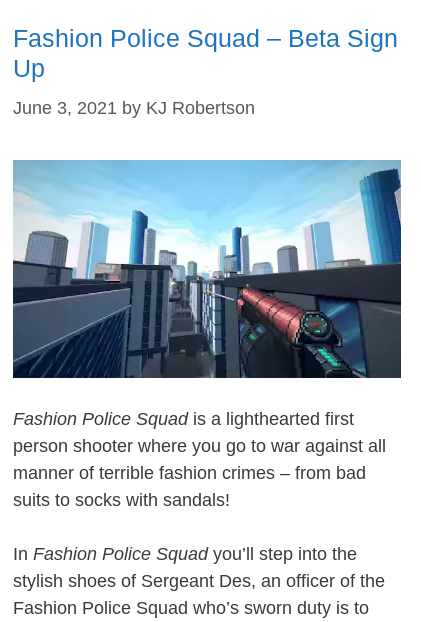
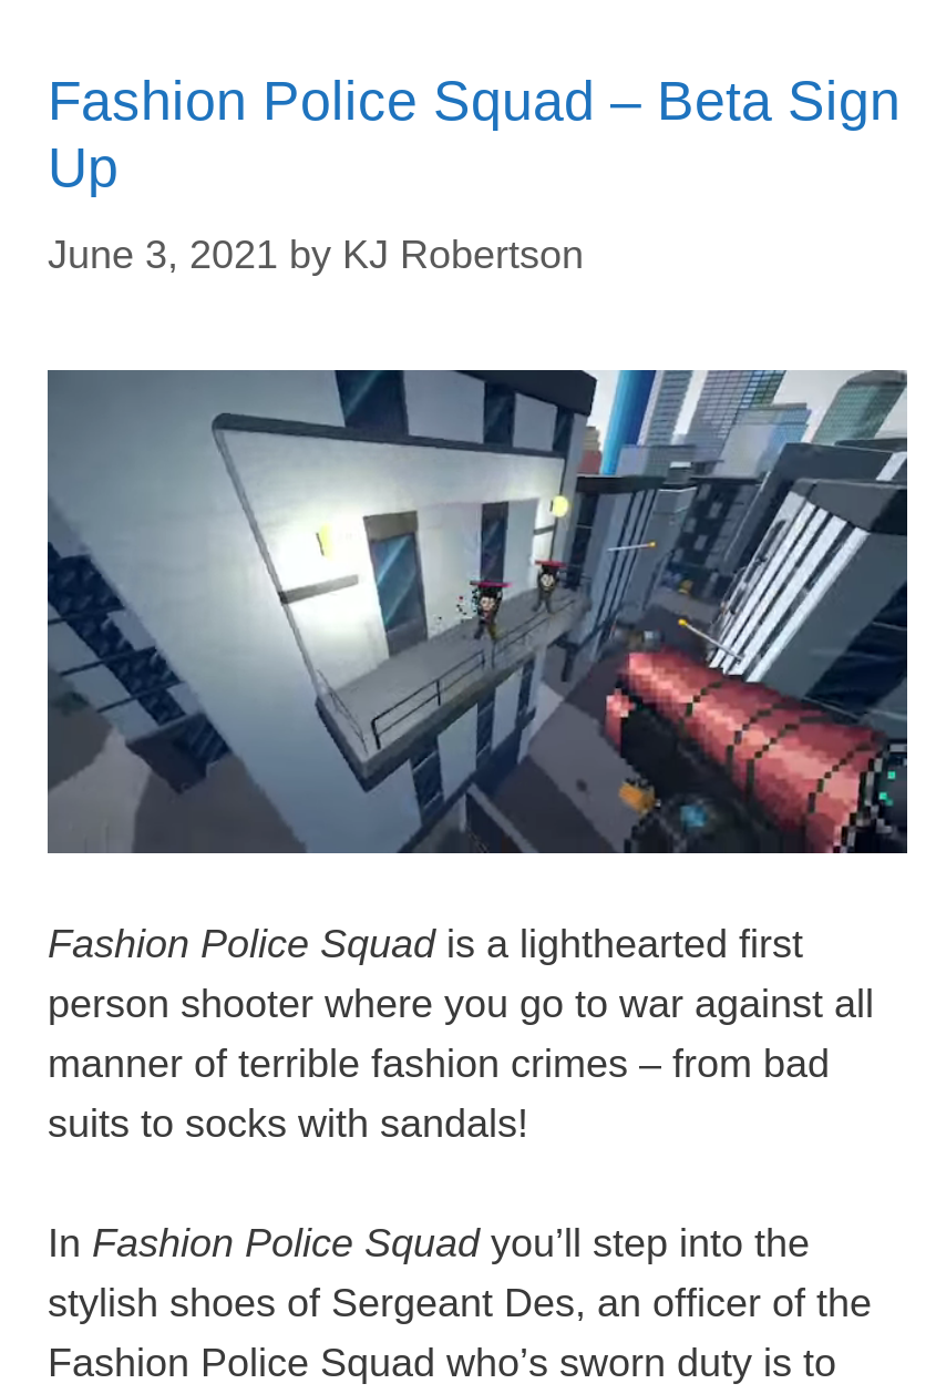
[13,159,402,379] [image] -> [45,368,909,855] [image]

